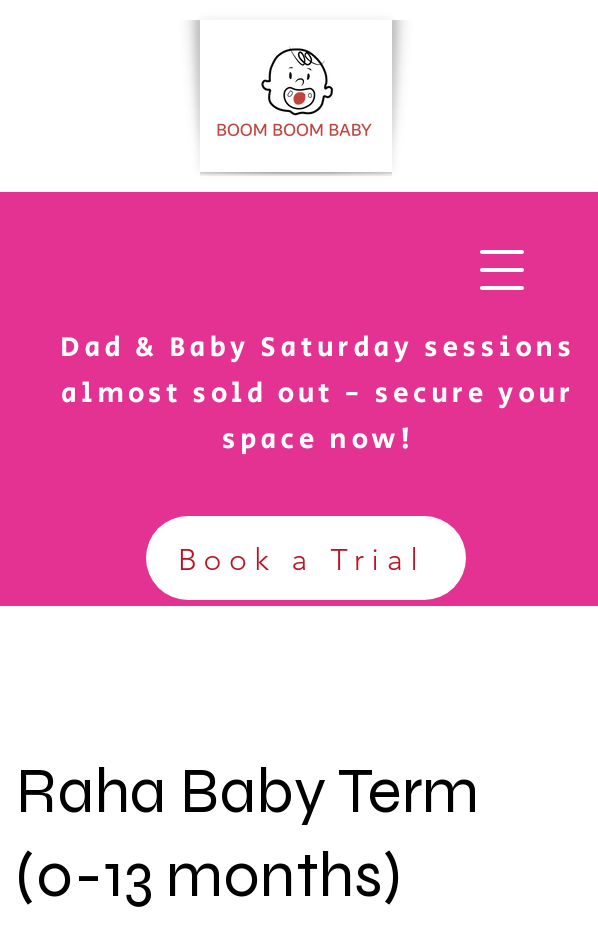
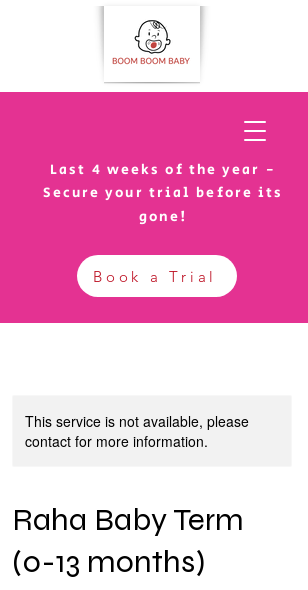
[60,328,576,460] Dad & Baby Saturday sessions | almost sold out - secure your | space now! -> [43,160,283,227] Last 4 weeks of the year - | Secure your trial before its | gone!
none -> [25,411,249,451] This service is not available, please | contact for more information.

